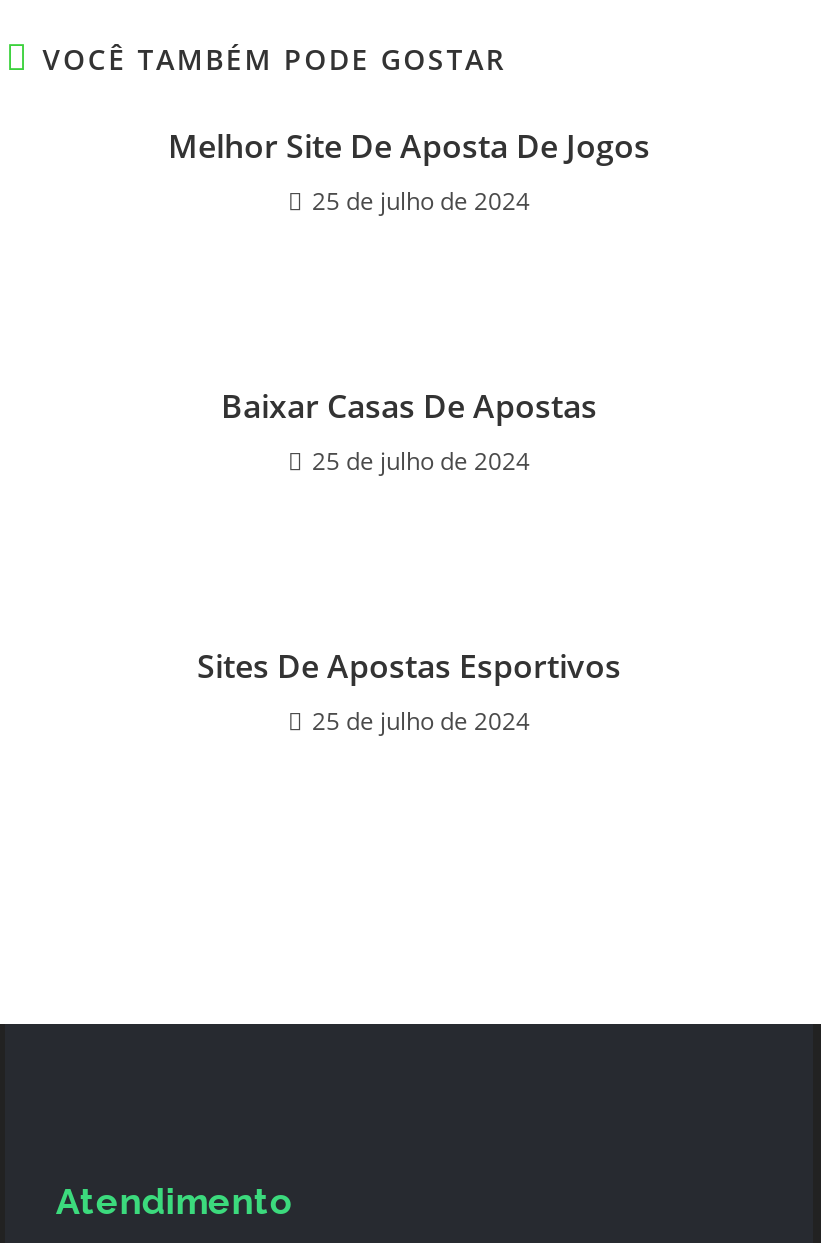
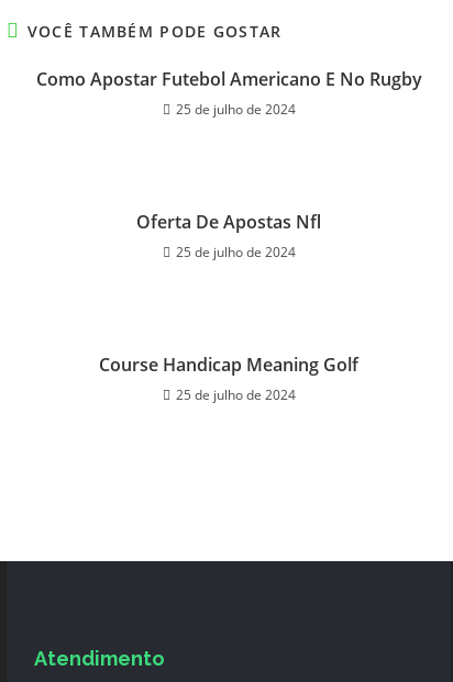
[168,124,650,168] Melhor Site De Aposta De Jogos -> [36,67,422,91] Como Apostar Futebol Americano E No Rugby
[221,384,597,428] Baixar Casas De Apostas -> [136,210,321,234] Oferta De Apostas Nfl
[197,644,621,688] Sites De Apostas Esportivos -> [99,353,358,377] Course Handicap Meaning Golf

